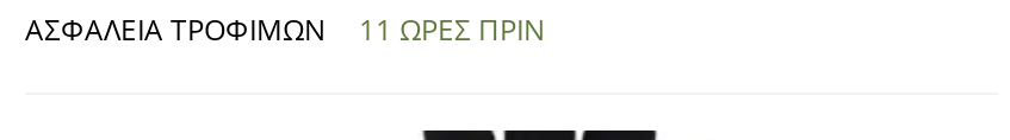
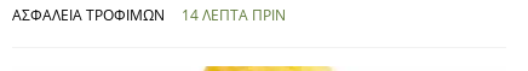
[25,10,545,50] ΑΣΦΆΛΕΙΑ ΤΡΟΦΊΜΩΝ 11 ΏΡΕΣ ΠΡΙΝ -> [12,5,286,25] ΑΣΦΆΛΕΙΑ ΤΡΟΦΊΜΩΝ 14 ΛΕΠΤΆ ΠΡΙΝ

